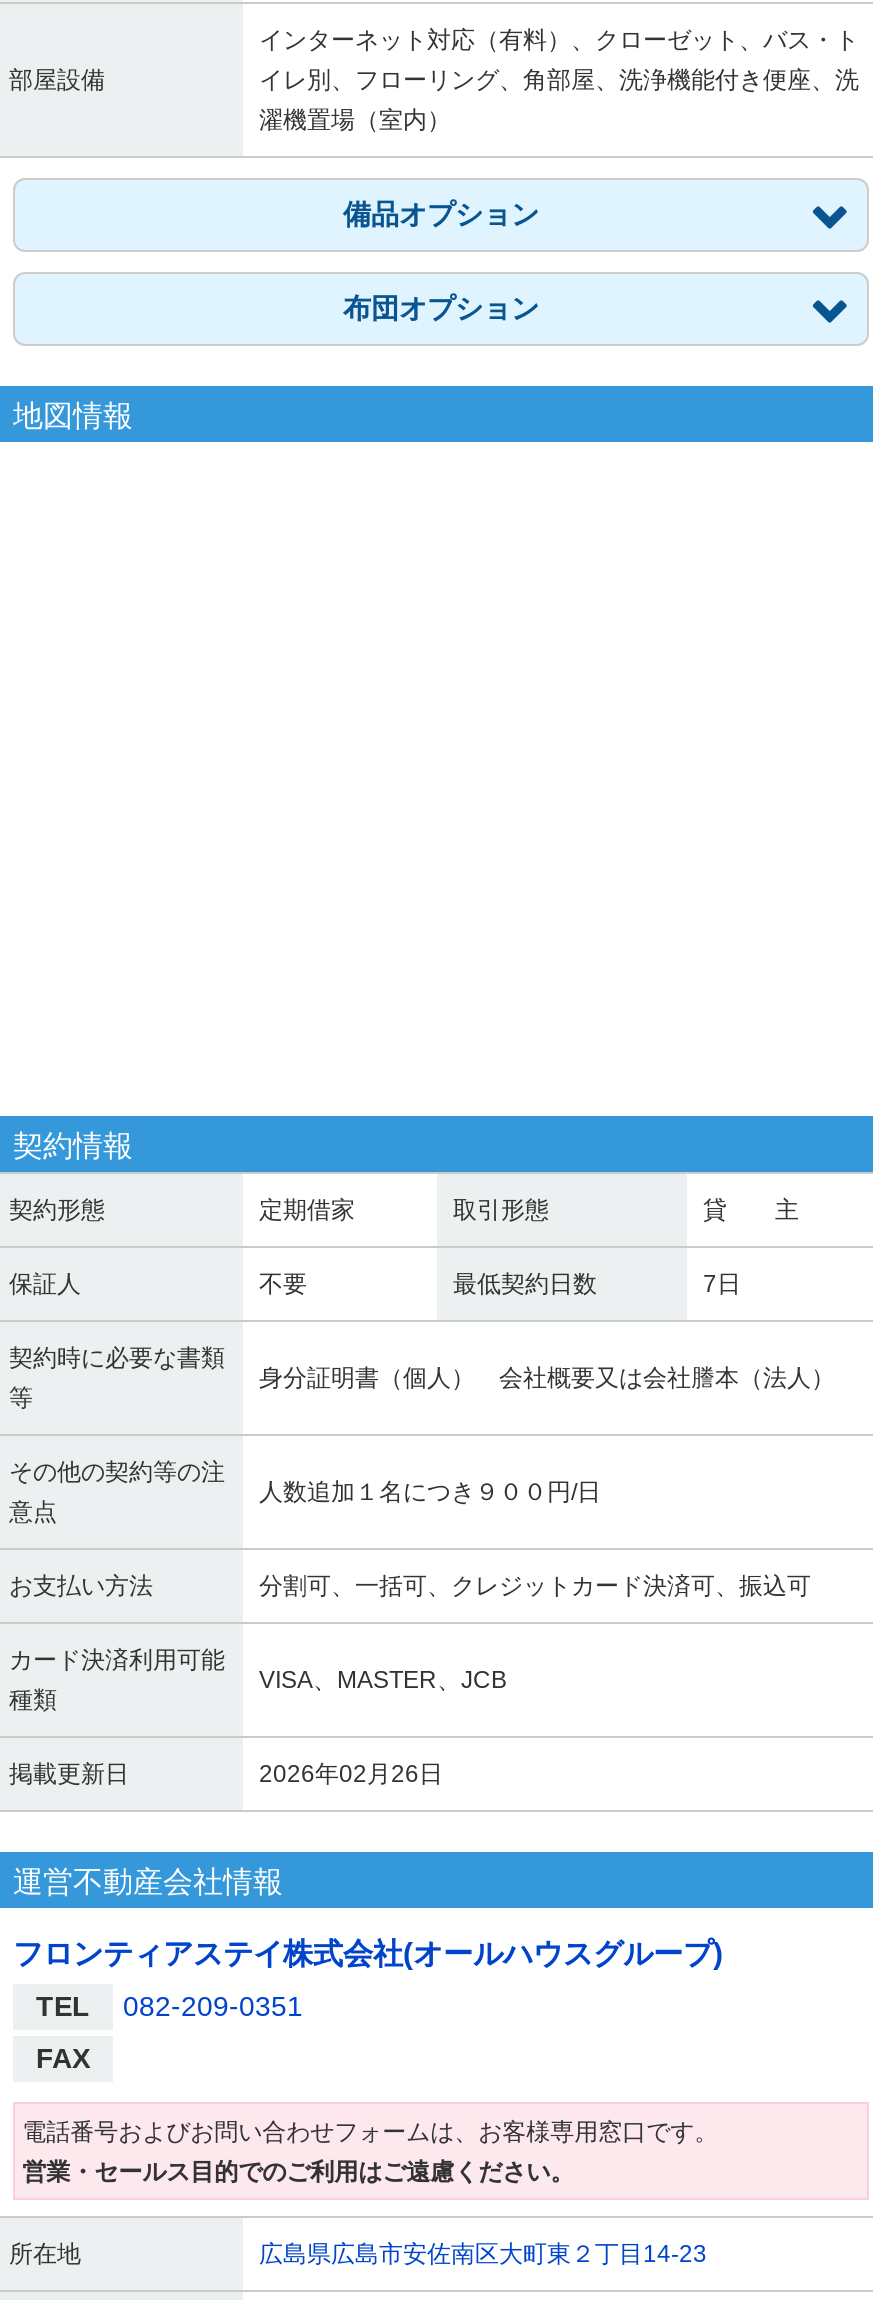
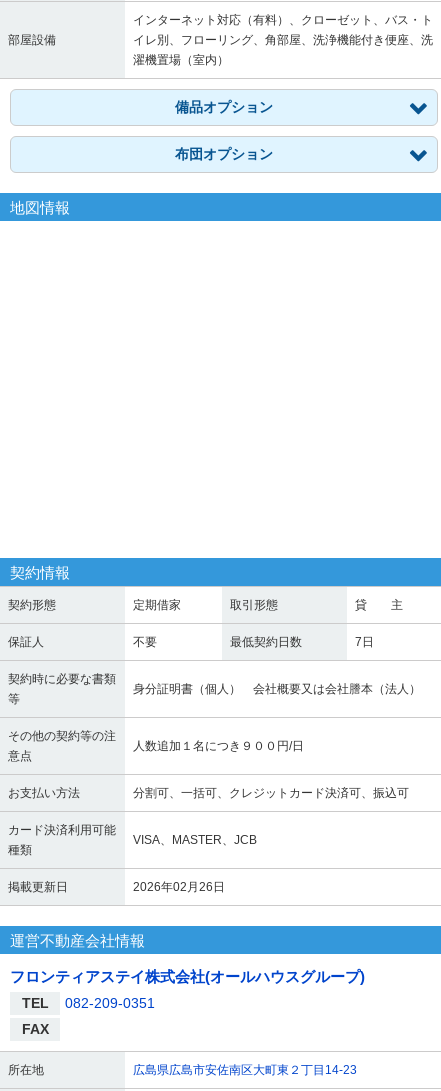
[22,2117,718,2185] 電話番号およびお問い合わせフォームは、お客様専用窓口です。 | 営業・セールス目的でのご利用はご遠慮ください。 -> none

